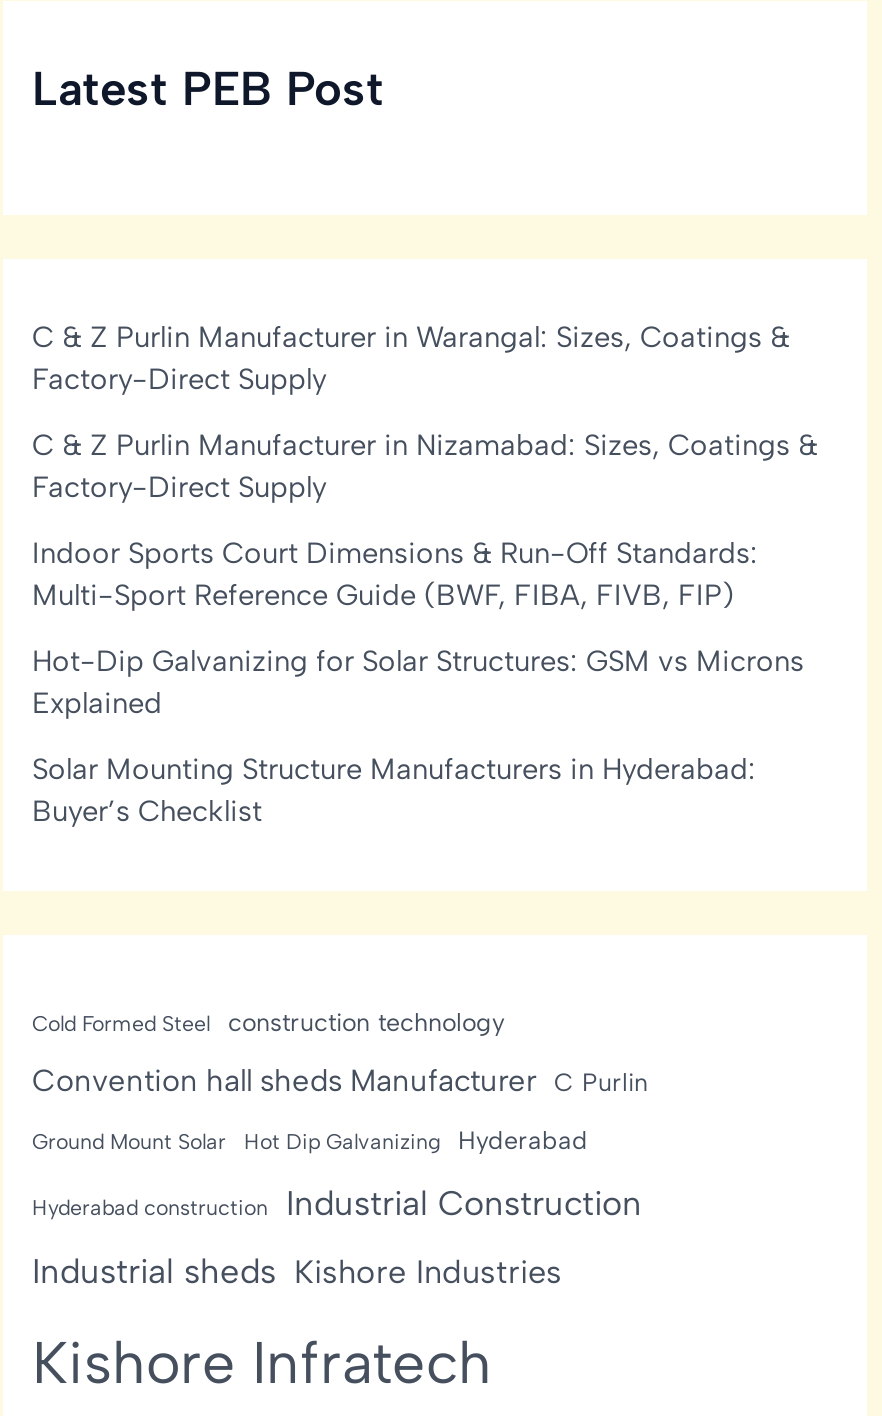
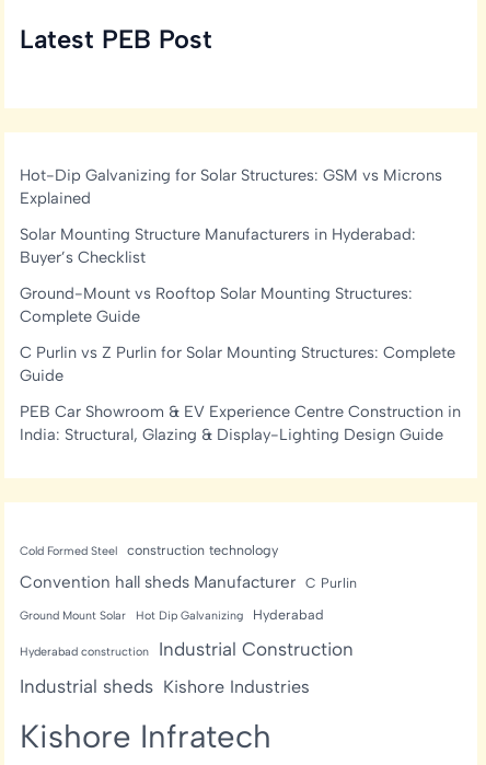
[32,320,818,614] C & Z Purlin Manufacturer in Warangal: Sizes, Coatings & | Factory-Direct Supply | C & Z Purlin Manufacturer in Nizamabad: Sizes, Coatings & | Factory-Direct Supply | Indoor Sports Court Dimensions & Run-Off Standards: | Multi-Sport Reference Guide (BWF, FIBA, FIVB, FIP) -> none
moved [32,644,804,830] -> [20,165,443,267]: Hot-Dip Galvanizing for Solar Structures: GSM vs Microns | Explained | Solar Mounting Structure Manufacturers in Hyderabad: | Buyer’s Checklist
none -> [20,283,461,444] Ground-Mount vs Rooftop Solar Mounting Structures: | Complete Guide | C Purlin vs Z Purlin for Solar Mounting Structures: Complete | Guide | PEB Car Showroom & EV Experience Centre Construction in | India: Structural, Glazing & Display-Lighting Design Guide

